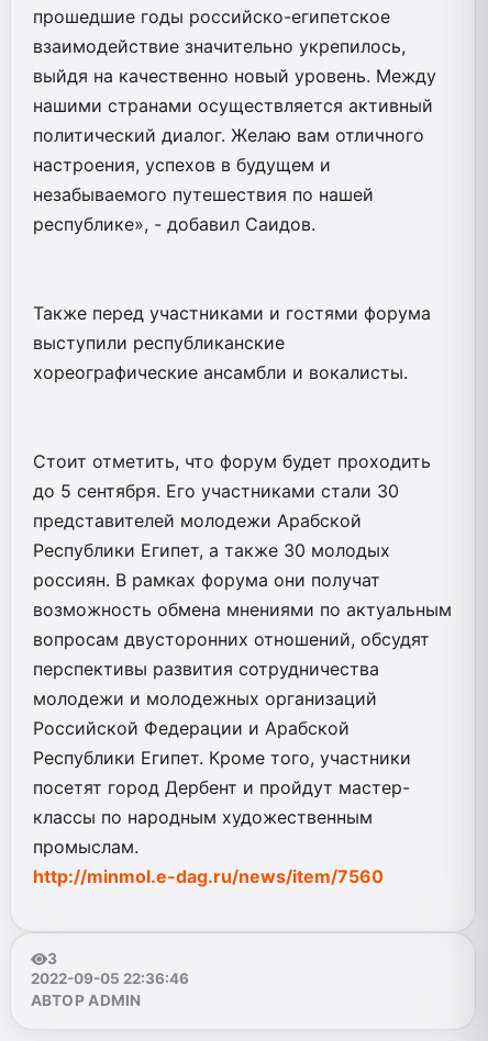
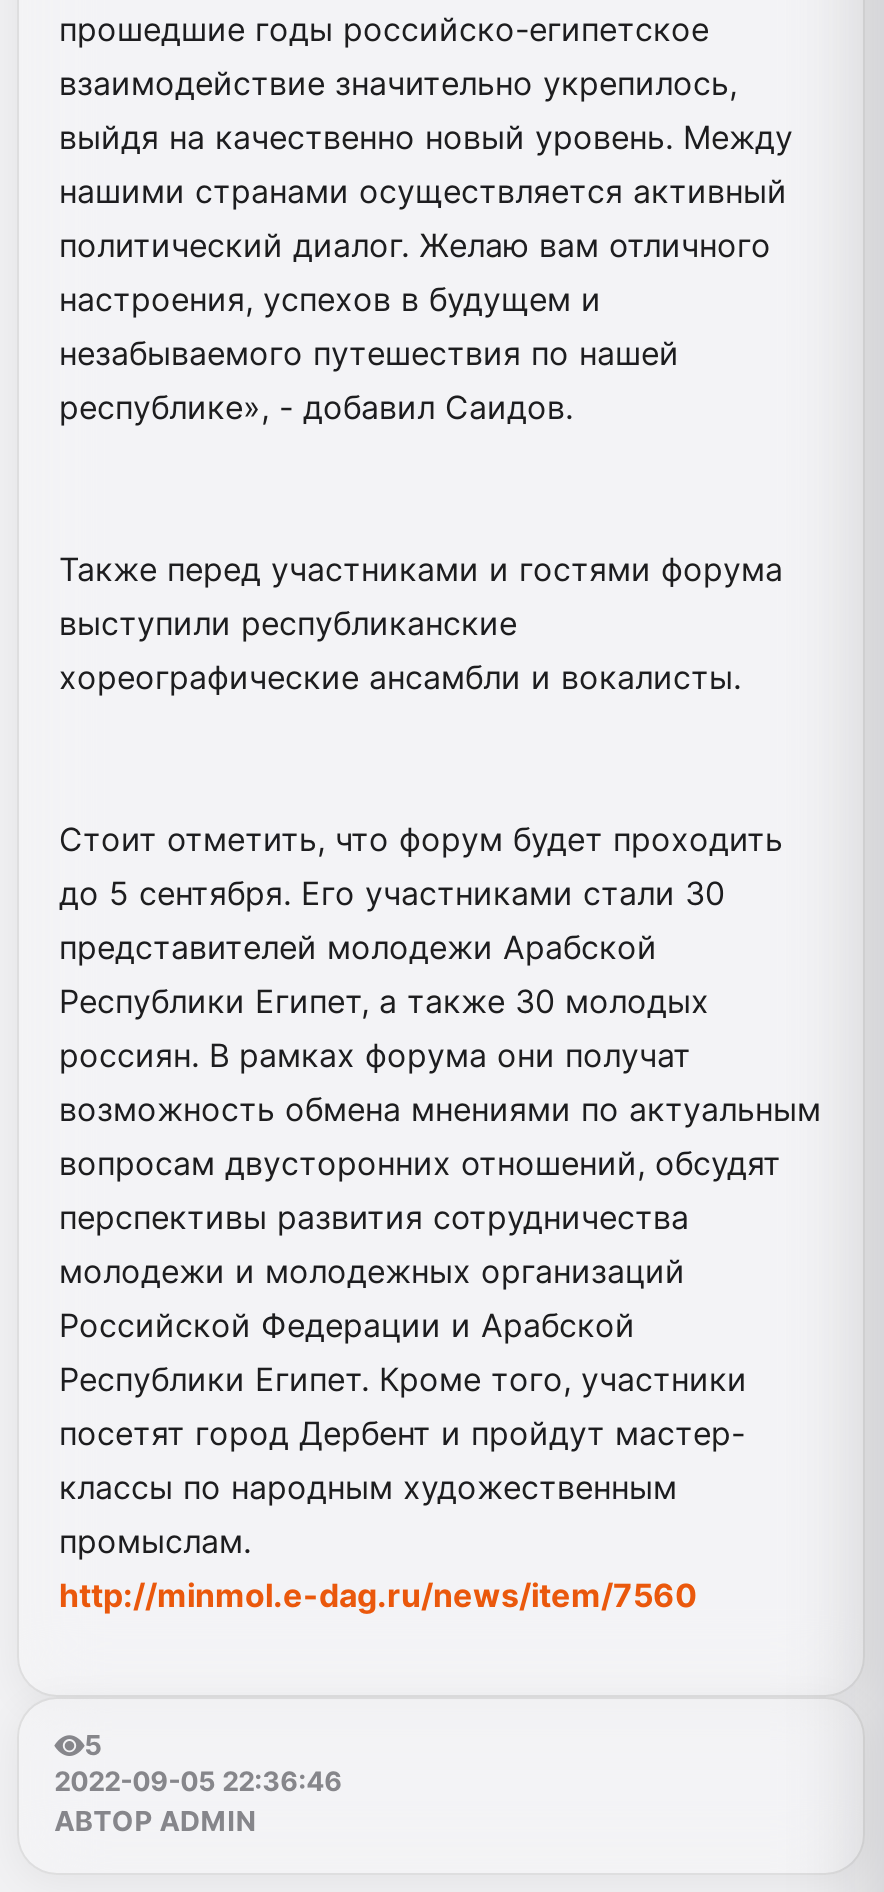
[47,950,57,967] 3 -> [84,1729,102,1761] 5

